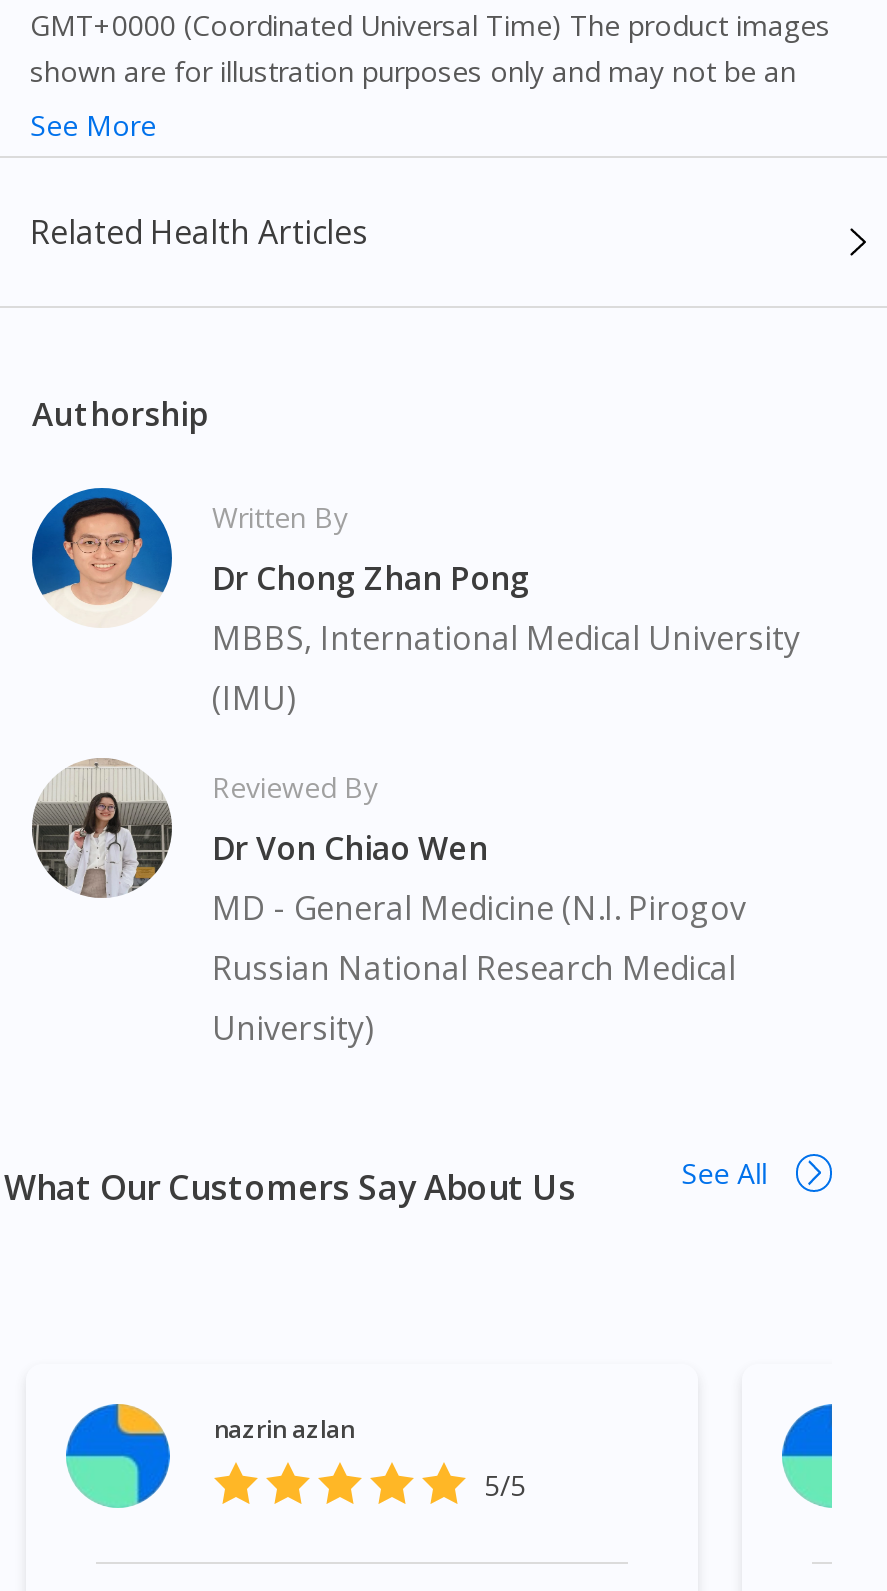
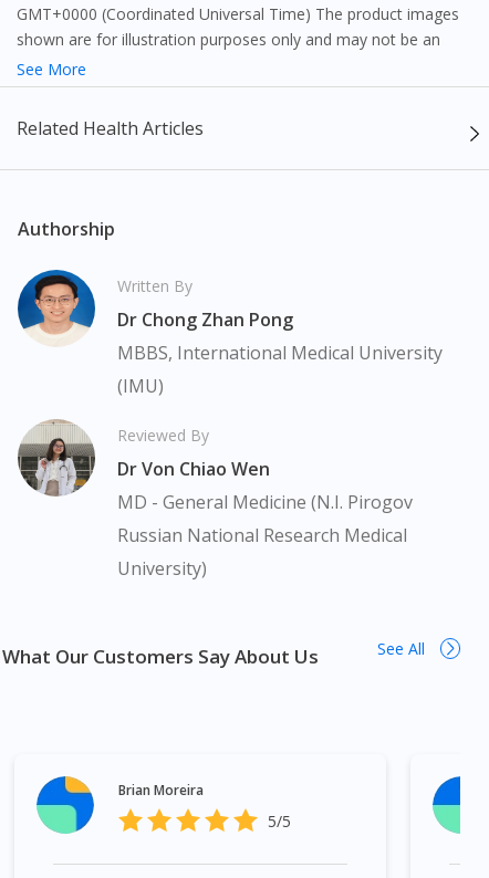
[214,1412,354,1446] nazrin azlan -> [118,781,204,800] Brian Moreira

